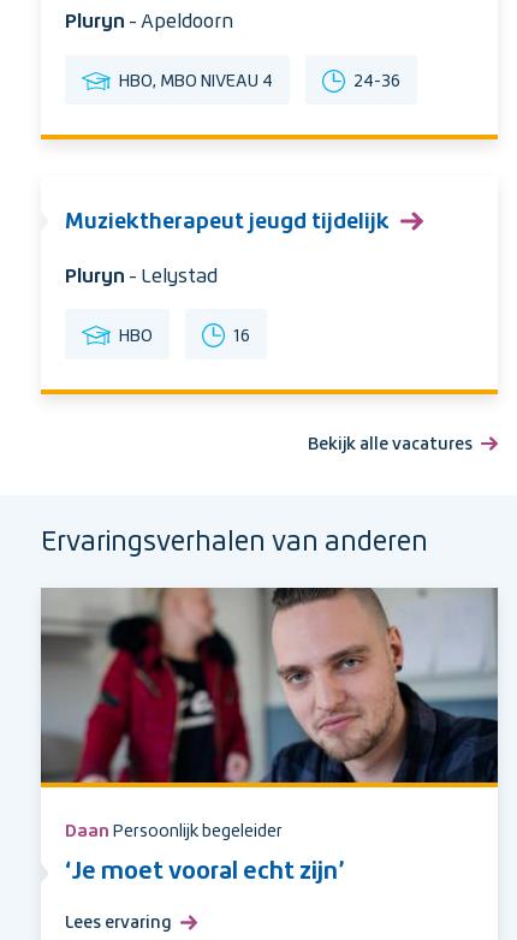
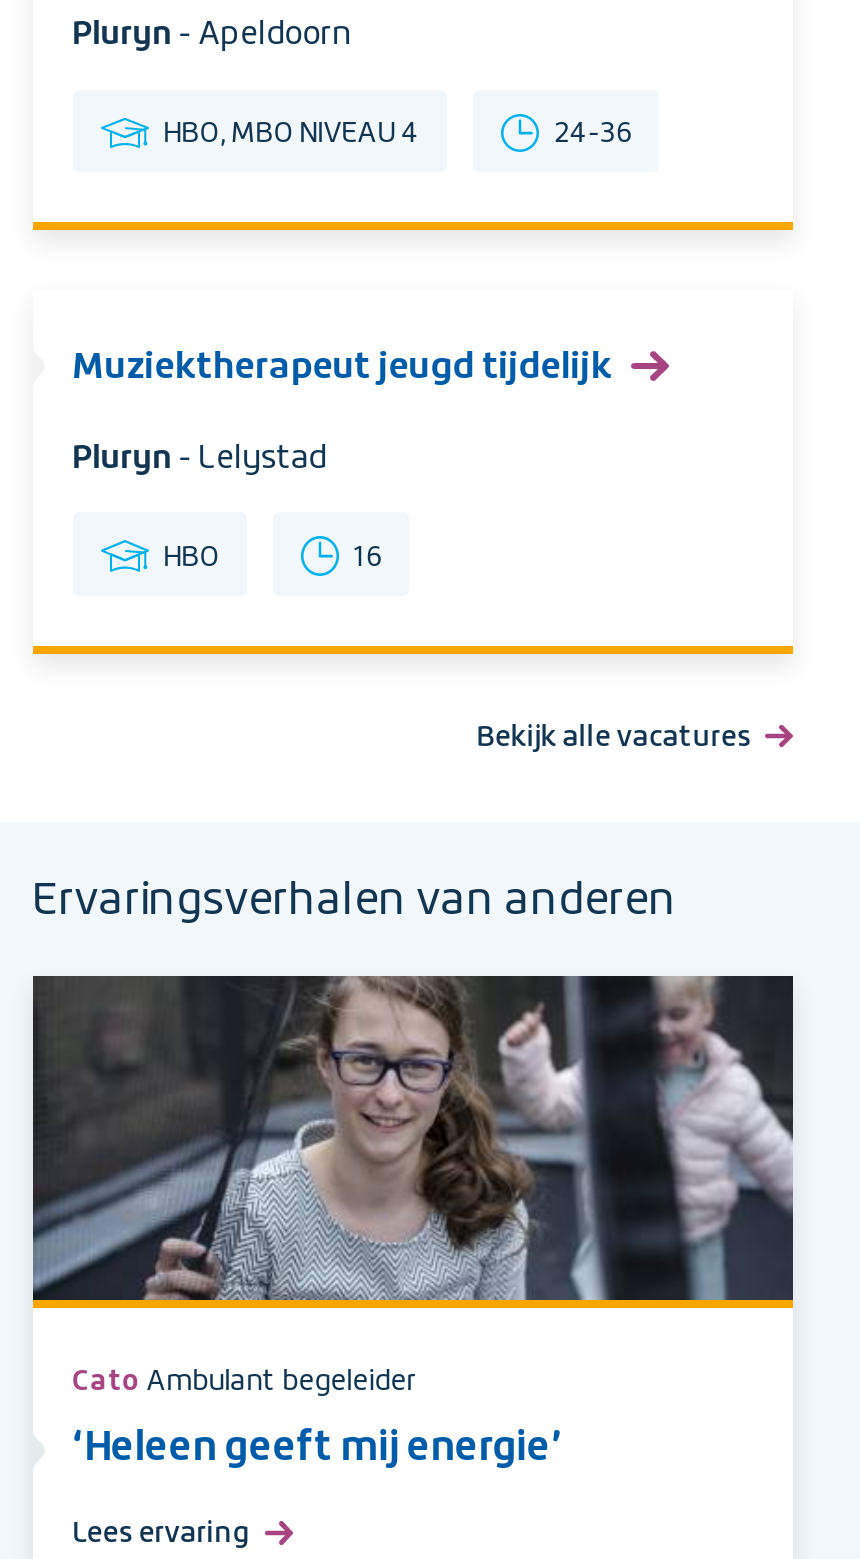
[41,587,498,840] [image] | Daan Persoonlijk begeleider -> [33,974,793,1396] [image] | Cato Ambulant begeleider
[64,861,345,884] ‘Je moet vooral echt zijn’ -> [72,1430,562,1468] ‘Heleen geeft mij energie’

